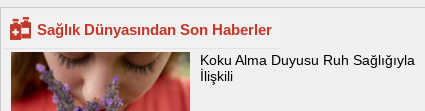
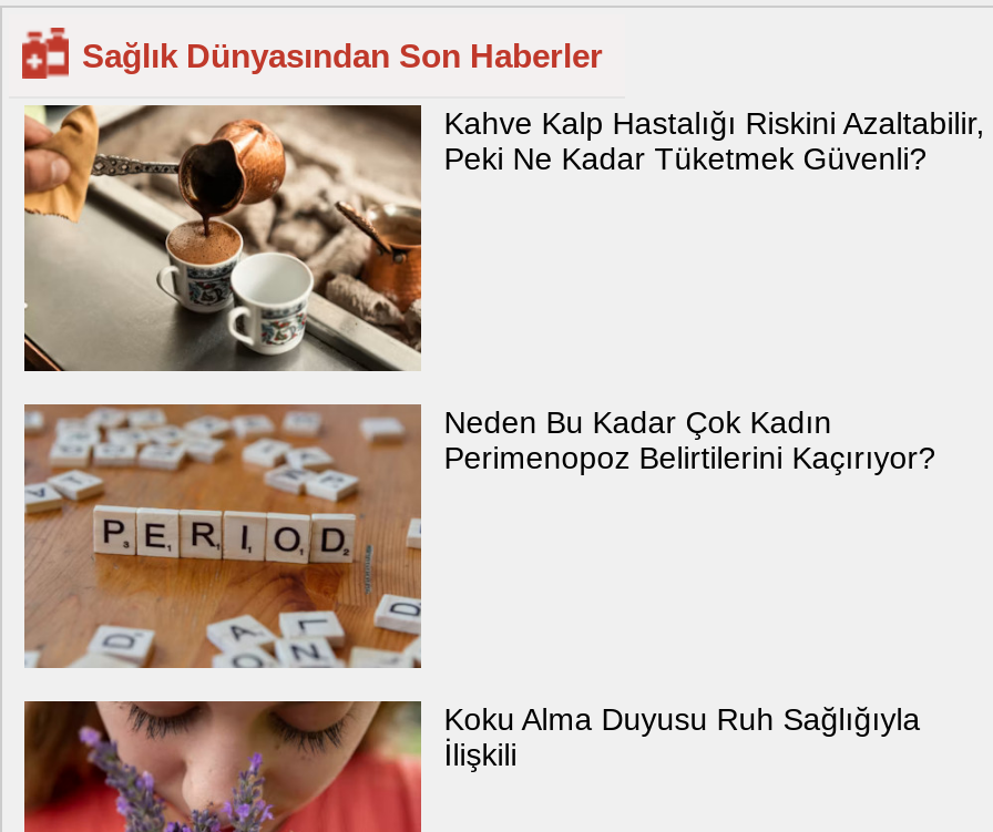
none -> [22,104,985,374] [image] | Kahve Kalp Hastalığı Riskini Azaltabilir, | Peki Ne Kadar Tüketmek Güvenli?
none -> [24,403,936,674] [image] | Neden Bu Kadar Çok Kadın | Perimenopoz Belirtilerini Kaçırıyor?

